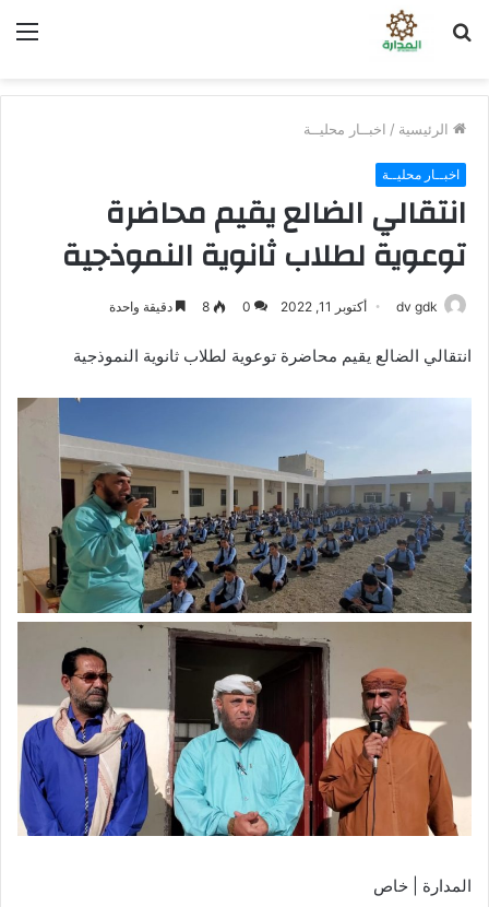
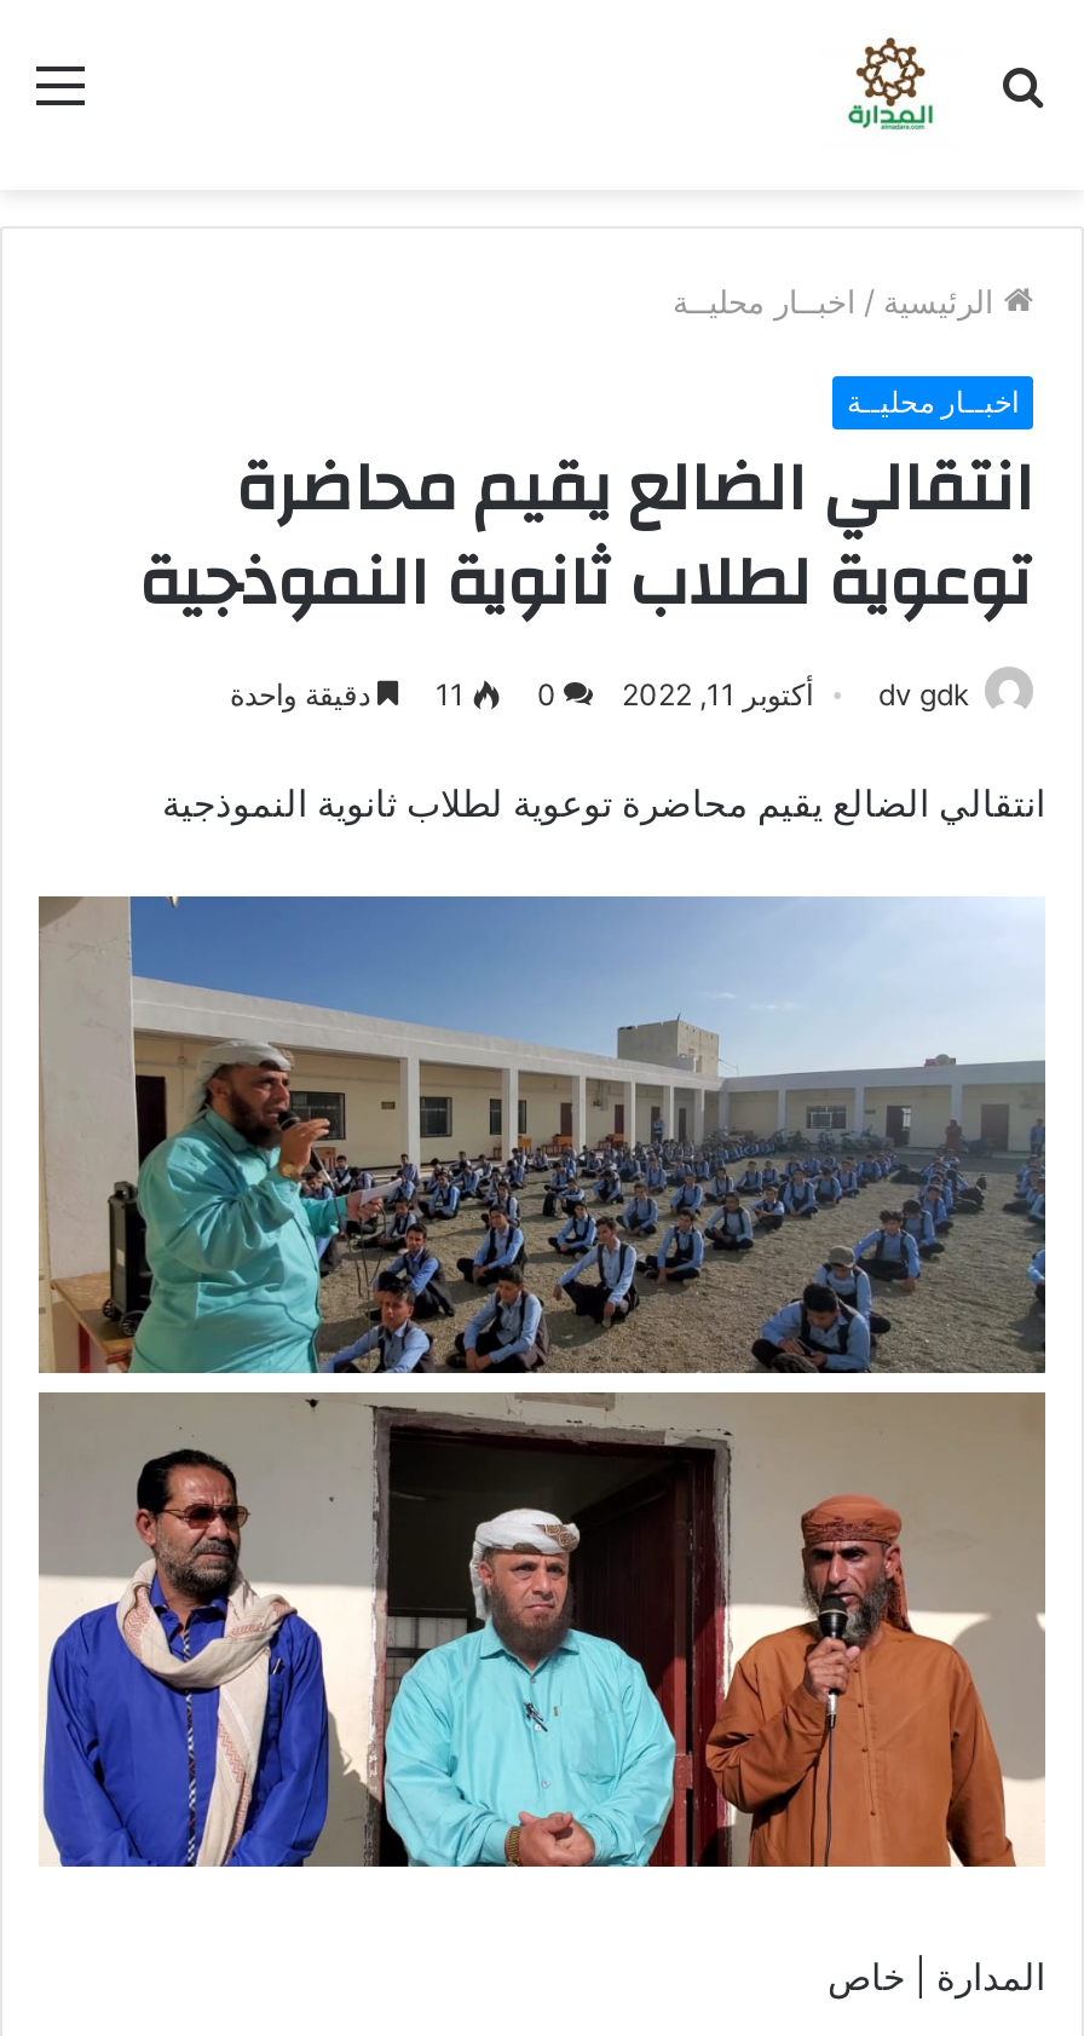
[109,298,251,315] 0 8 دقيقة واحدة -> [230,676,557,713] 0 11 دقيقة واحدة

